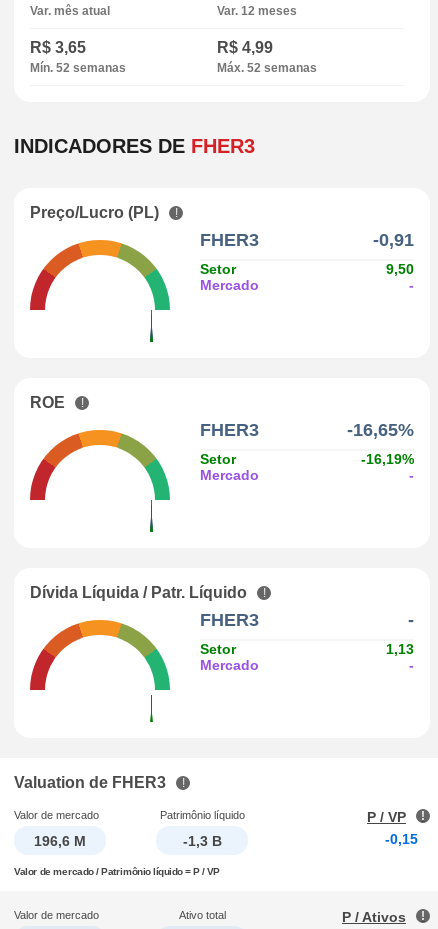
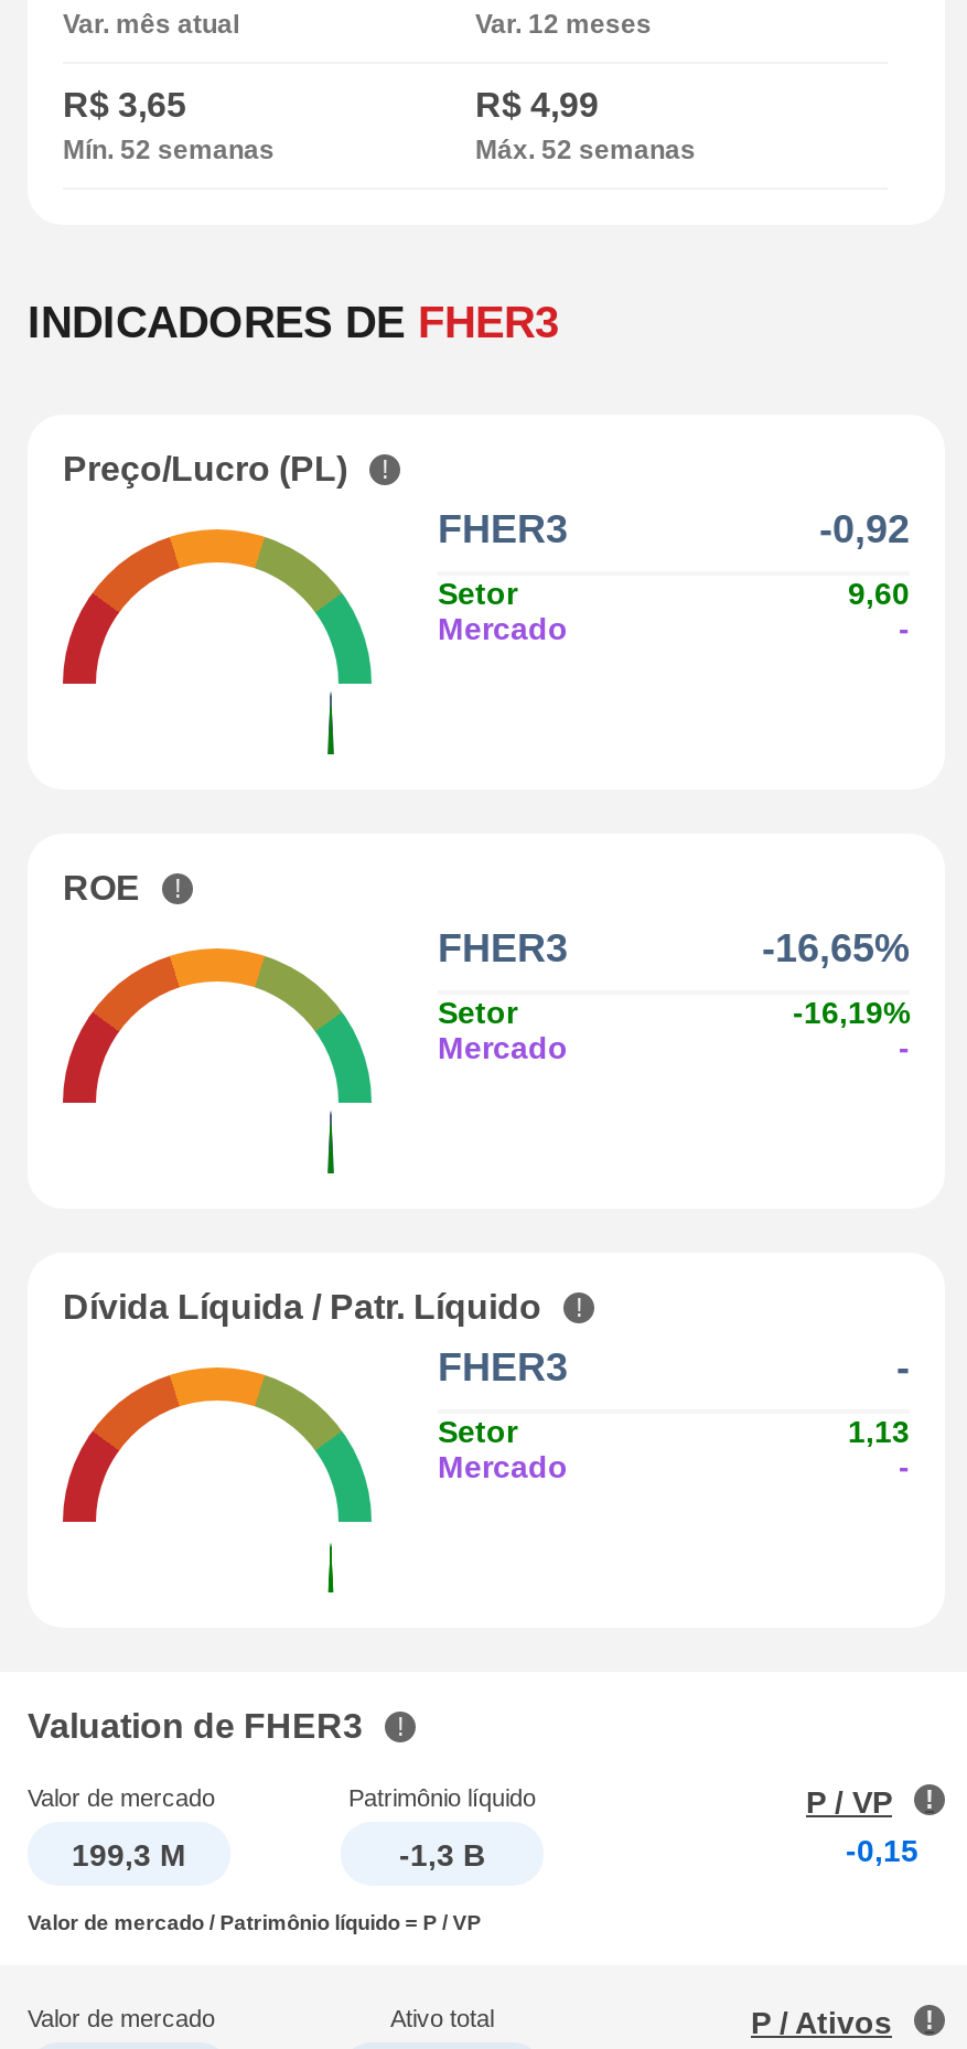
[373,230,414,250] -0,91 -> [819,507,910,551] -0,92
[386,261,414,277] 9,50 -> [848,576,910,611] 9,60
[34,832,86,848] 196,6 M -> [72,1836,186,1871] 199,3 M

